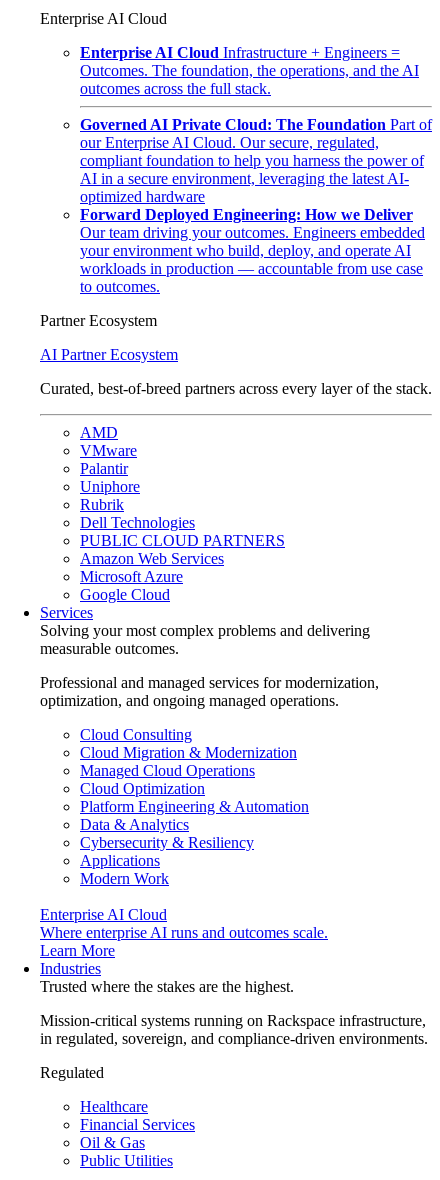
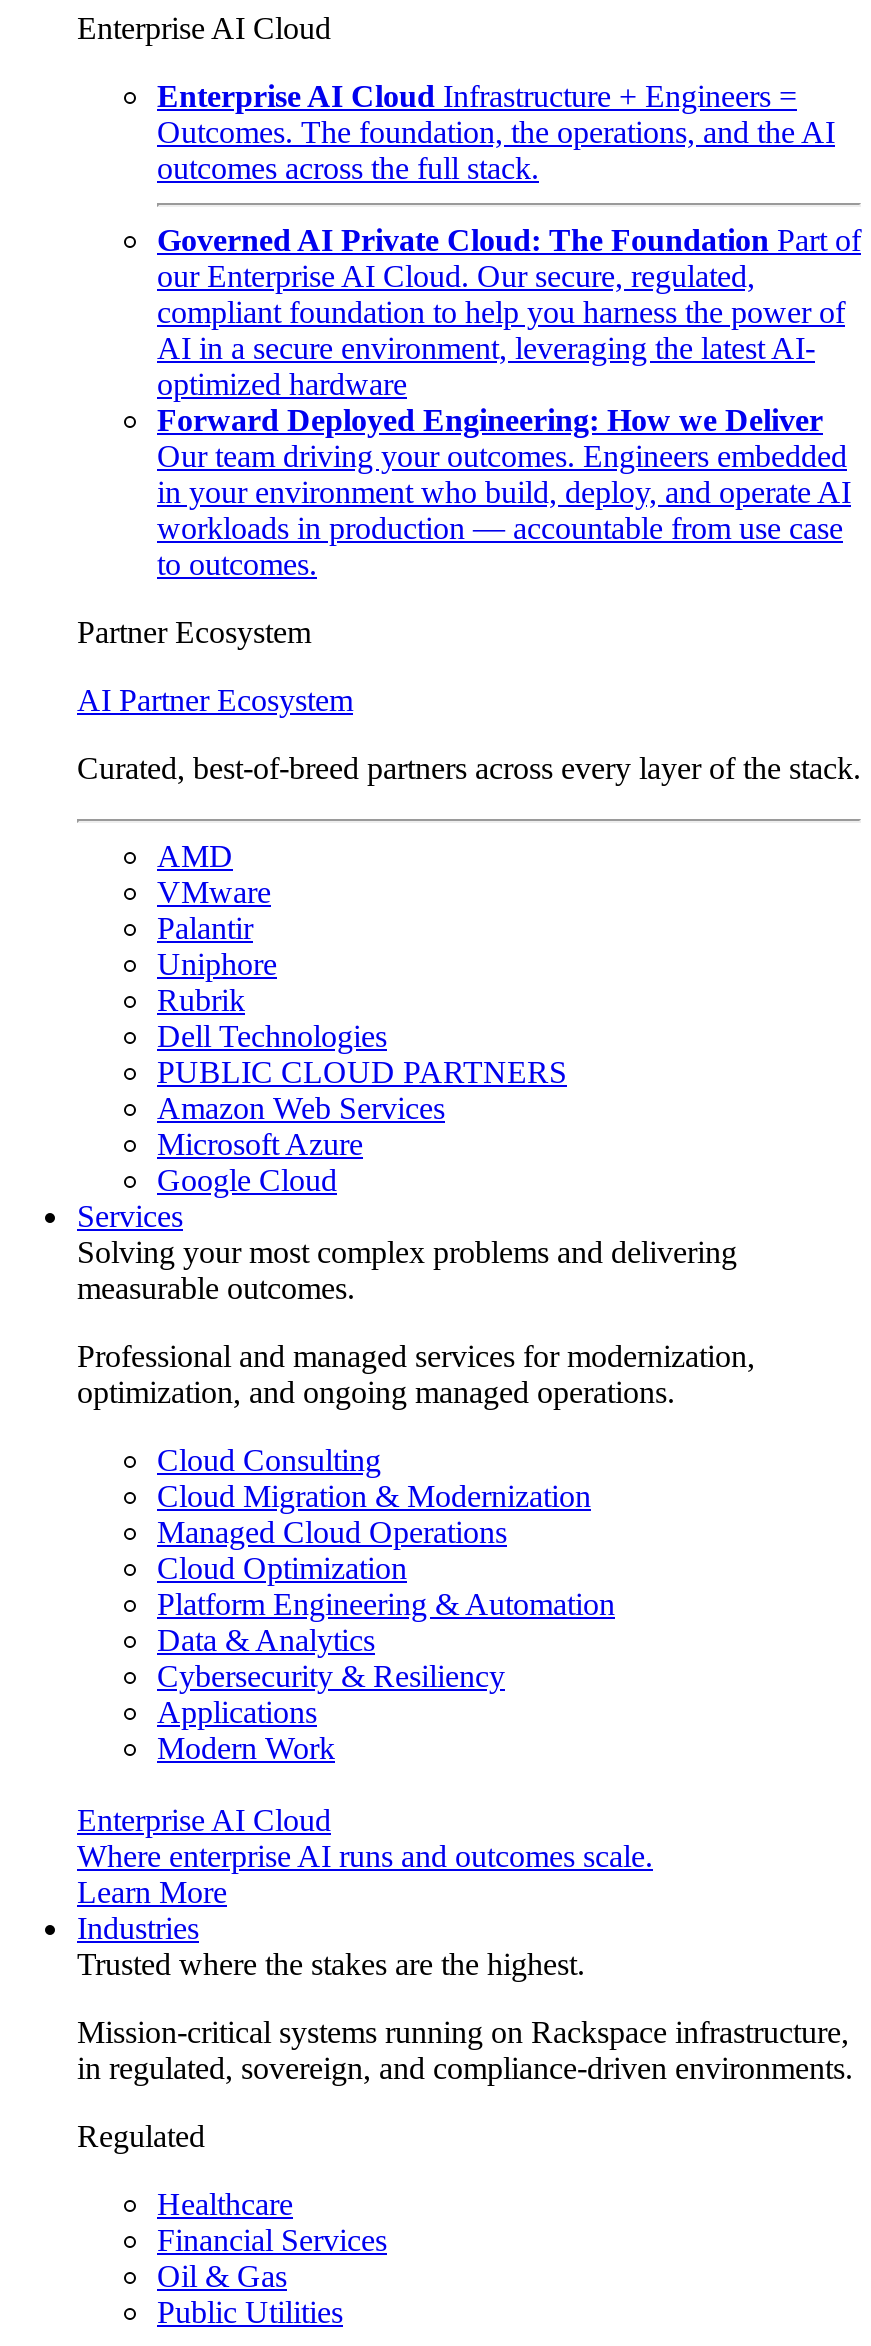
[80,242,411,259] your environment who build, deploy, and operate AI -> [157,475,851,509] in your environment who build, deploy, and operate AI

